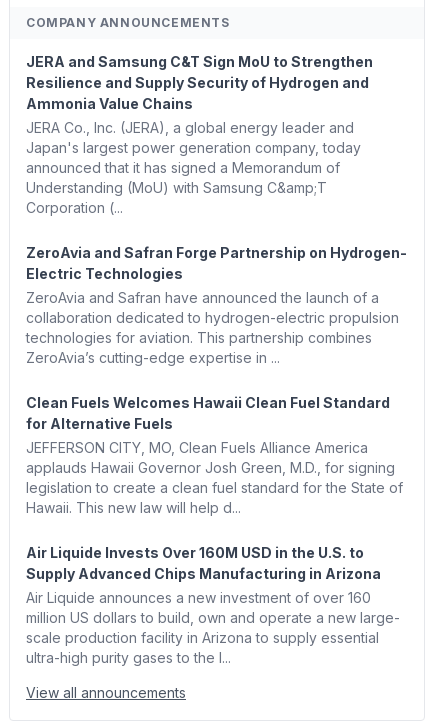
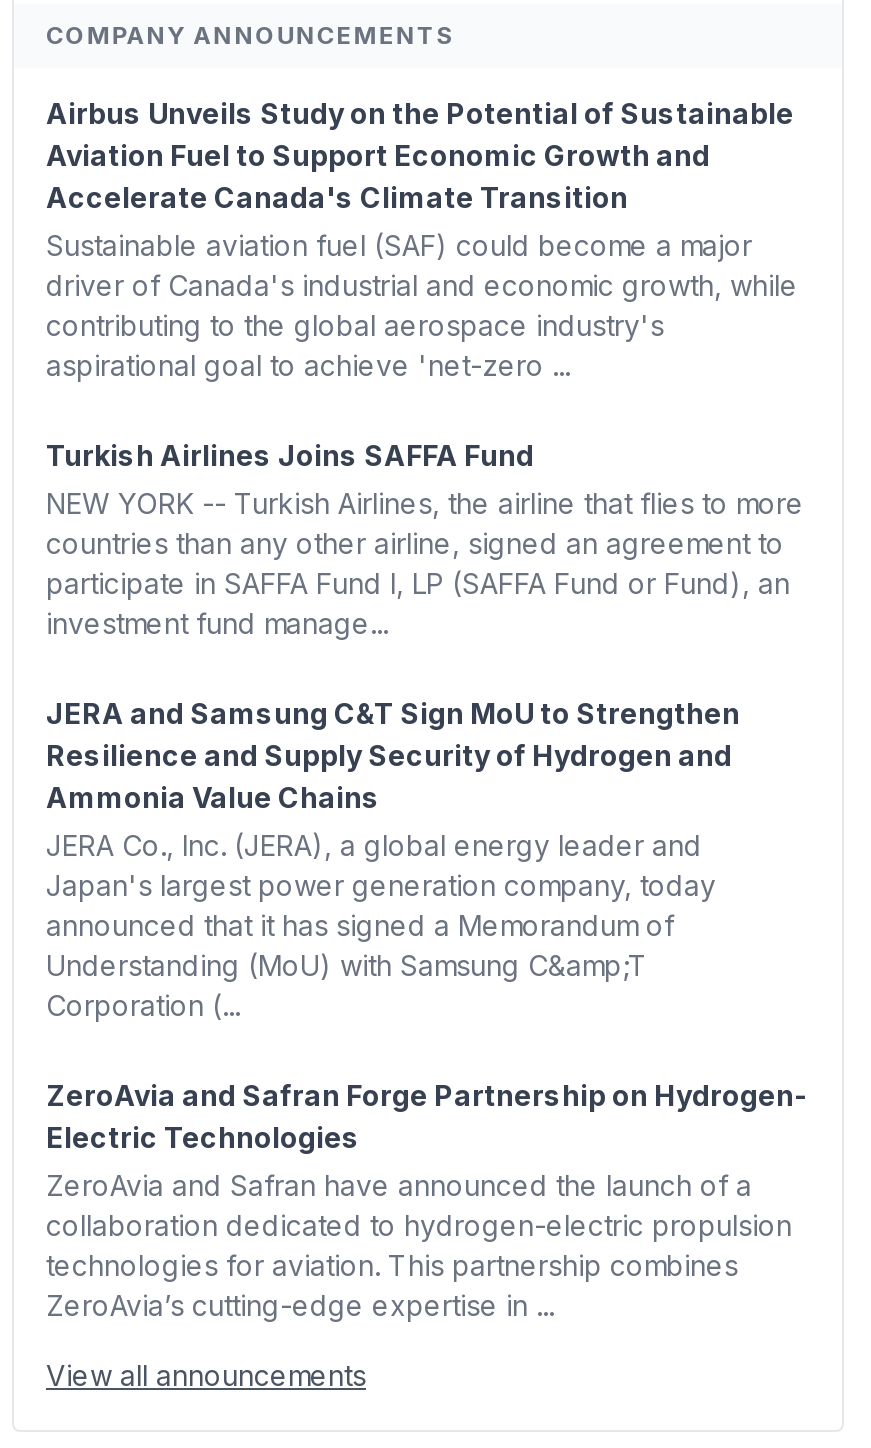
none -> [46,97,804,641] Airbus Unveils Study on the Potential of Sustainable | Aviation Fuel to Support Economic Growth and | Accelerate Canada's Climate Transition | Sustainable aviation fuel (SAF) could become a major | driver of Canada's industrial and economic growth, while | contributing to the global aerospace industry's | aspirational goal to achieve 'net-zero ... | Turkish Airlines Joins SAFFA Fund | NEW YORK -- Turkish Airlines, the airline that flies to more | countries than any other airline, signed an agreement to | participate in SAFFA Fund I, LP (SAFFA Fund or Fund), an | investment fund manage...
moved [26,53,407,366] -> [46,697,808,1323]: JERA and Samsung C&T Sign MoU to Strengthen | Resilience and Supply Security of Hydrogen and | Ammonia Value Chains | ... | technologies for aviation. This partnership combines | ZeroAvia’s cutting-edge expertise in ...
[26,394,403,666] Clean Fuels Welcomes Hawaii Clean Fuel Standard | for Alternative Fuels | JEFFERSON CITY, MO, Clean Fuels Alliance America | applauds Hawaii Governor Josh Green, M.D., for signing | legislation to create a clean fuel standard for the State of | Hawaii. This new law will help d... | Air Liquide Invests Over 160M USD in the U.S. to | Supply Advanced Chips Manufacturing in Arizona | Air Liquide announces a new investment of over 160 | million US dollars to build, own and operate a new large- | scale production facility in Arizona to supply essential | ultra-high purity gases to the l... -> none

